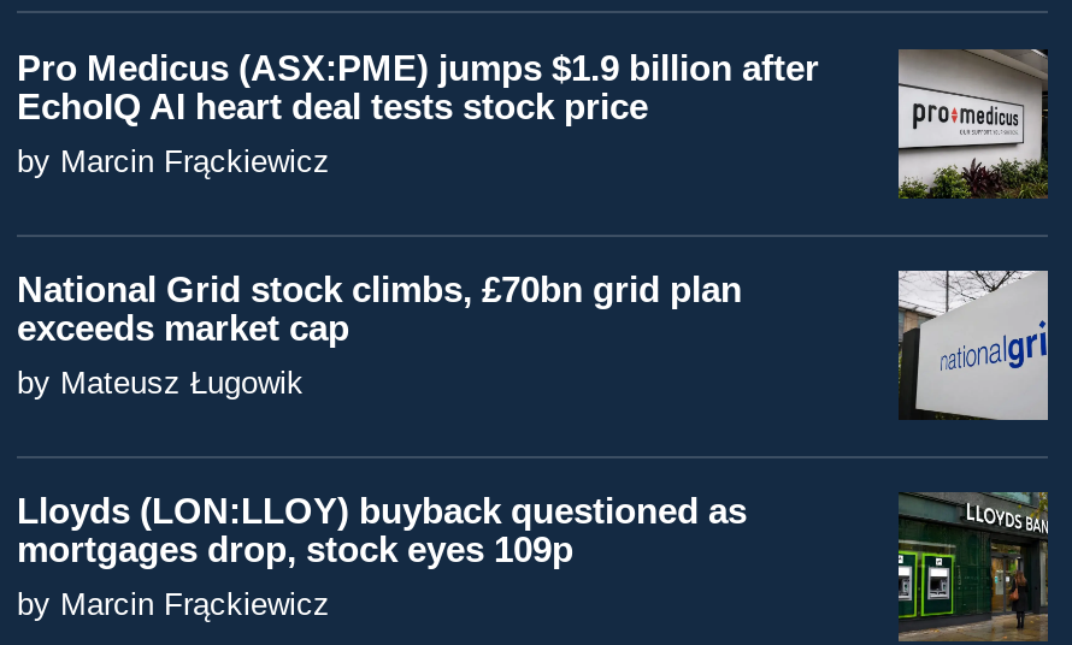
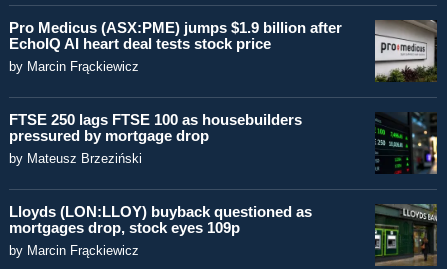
[17,269,742,401] National Grid stock climbs, £70bn grid plan | exceeds market cap | by Mateusz Ługowik -> [9,111,302,166] FTSE 250 lags FTSE 100 as housebuilders | pressured by mortgage drop | by Mateusz Brzeziński
[896,268,1050,422] [image] -> [374,112,438,174] [image]

